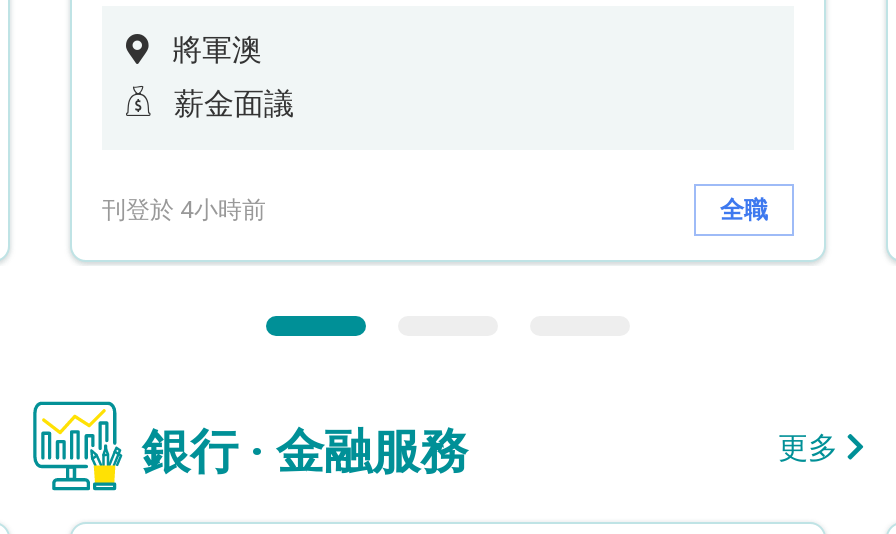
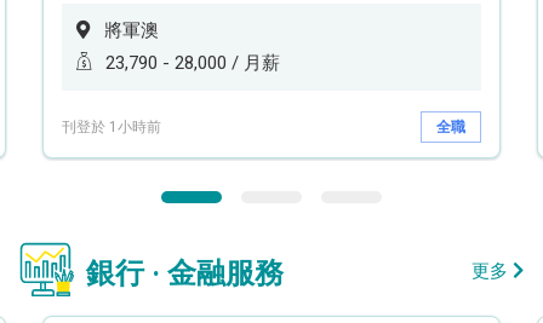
[174,86,294,122] 薪金面議 -> [105,52,280,74] 23,790 - 28,000 / 月薪
[102,195,266,223] 刊登於 4小時前 -> [62,118,161,135] 刊登於 1小時前

